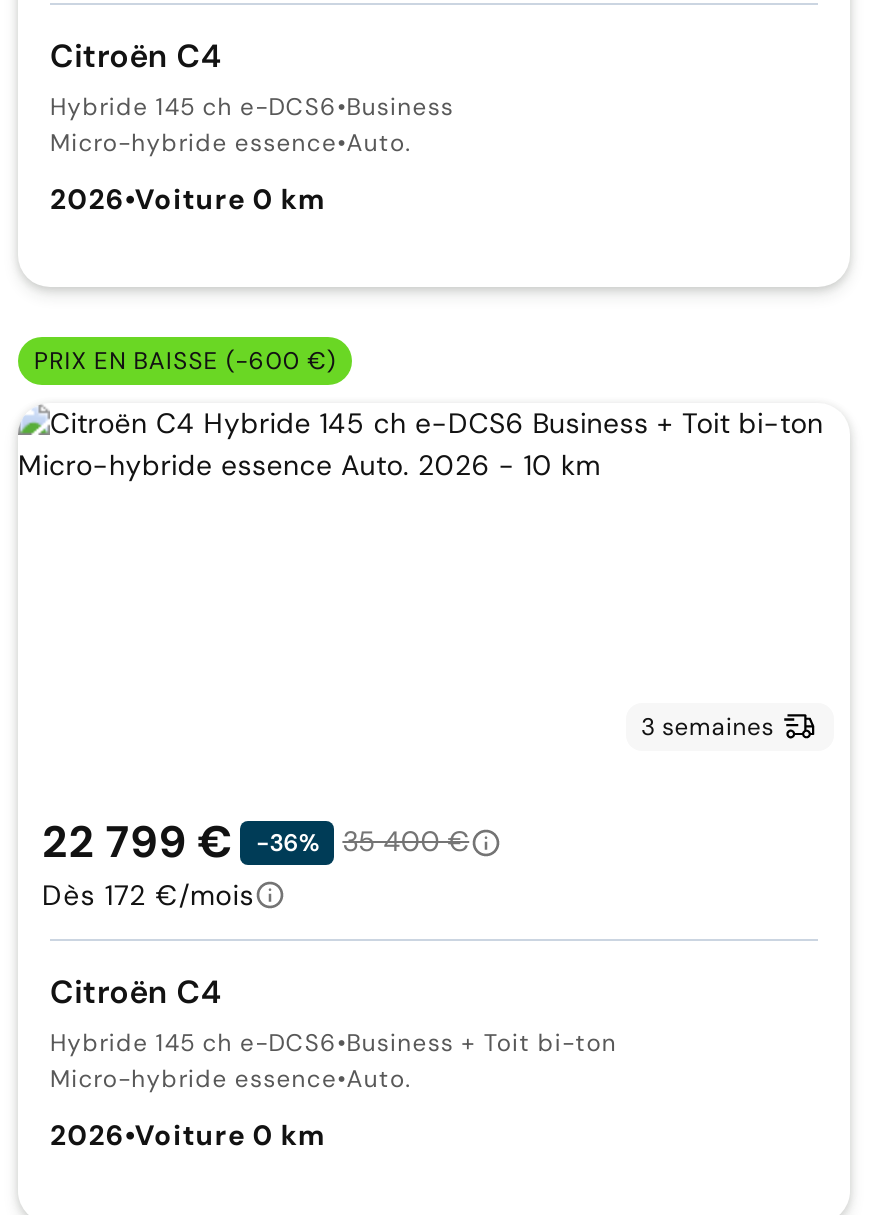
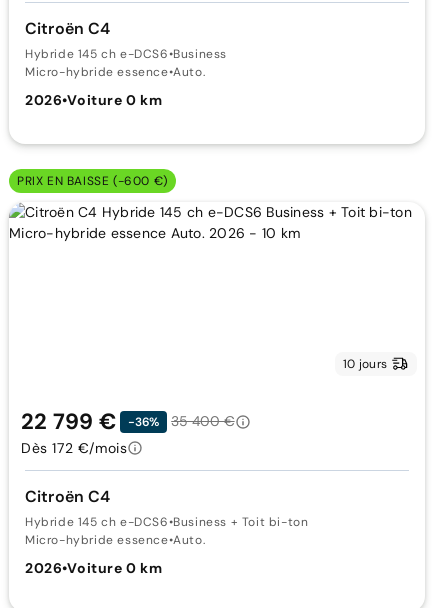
[641,711,774,743] 3 semaines -> [343,356,387,372] 10 jours

